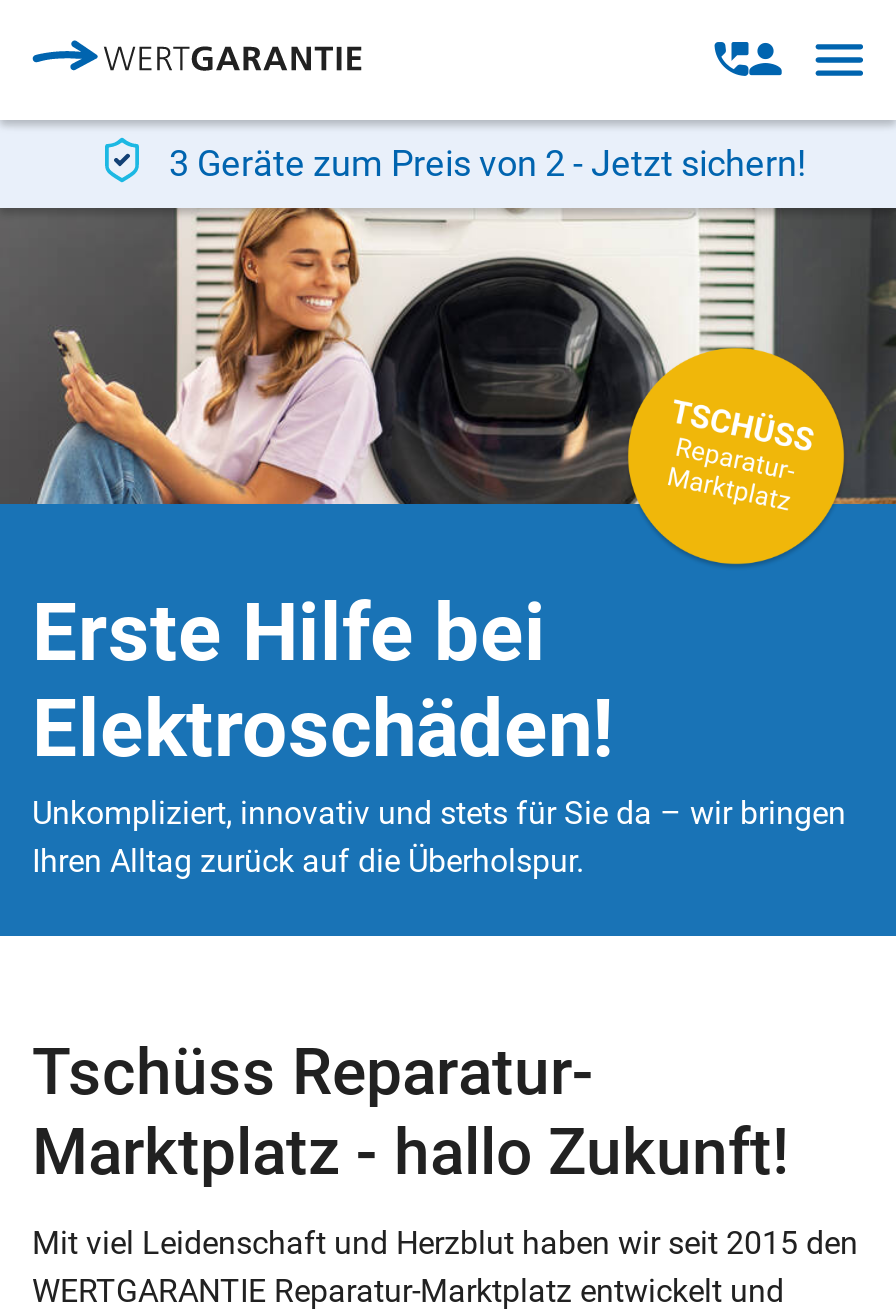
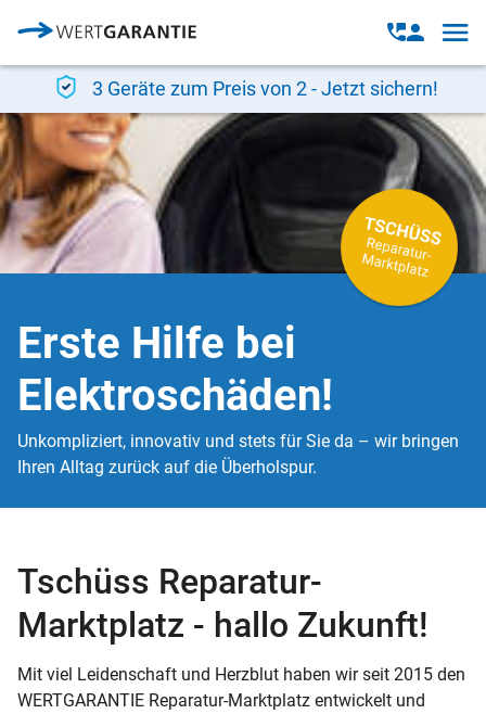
[6,206,890,506] [image] -> [3,112,483,275] [image]

